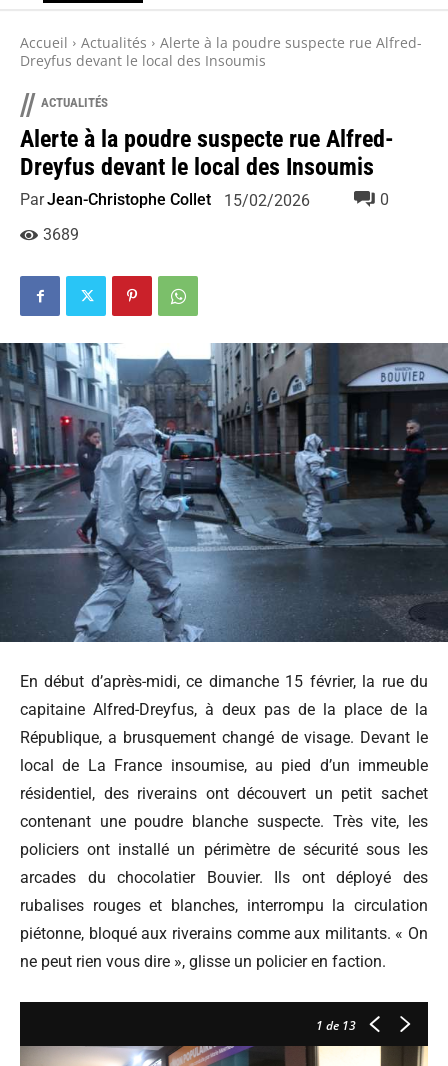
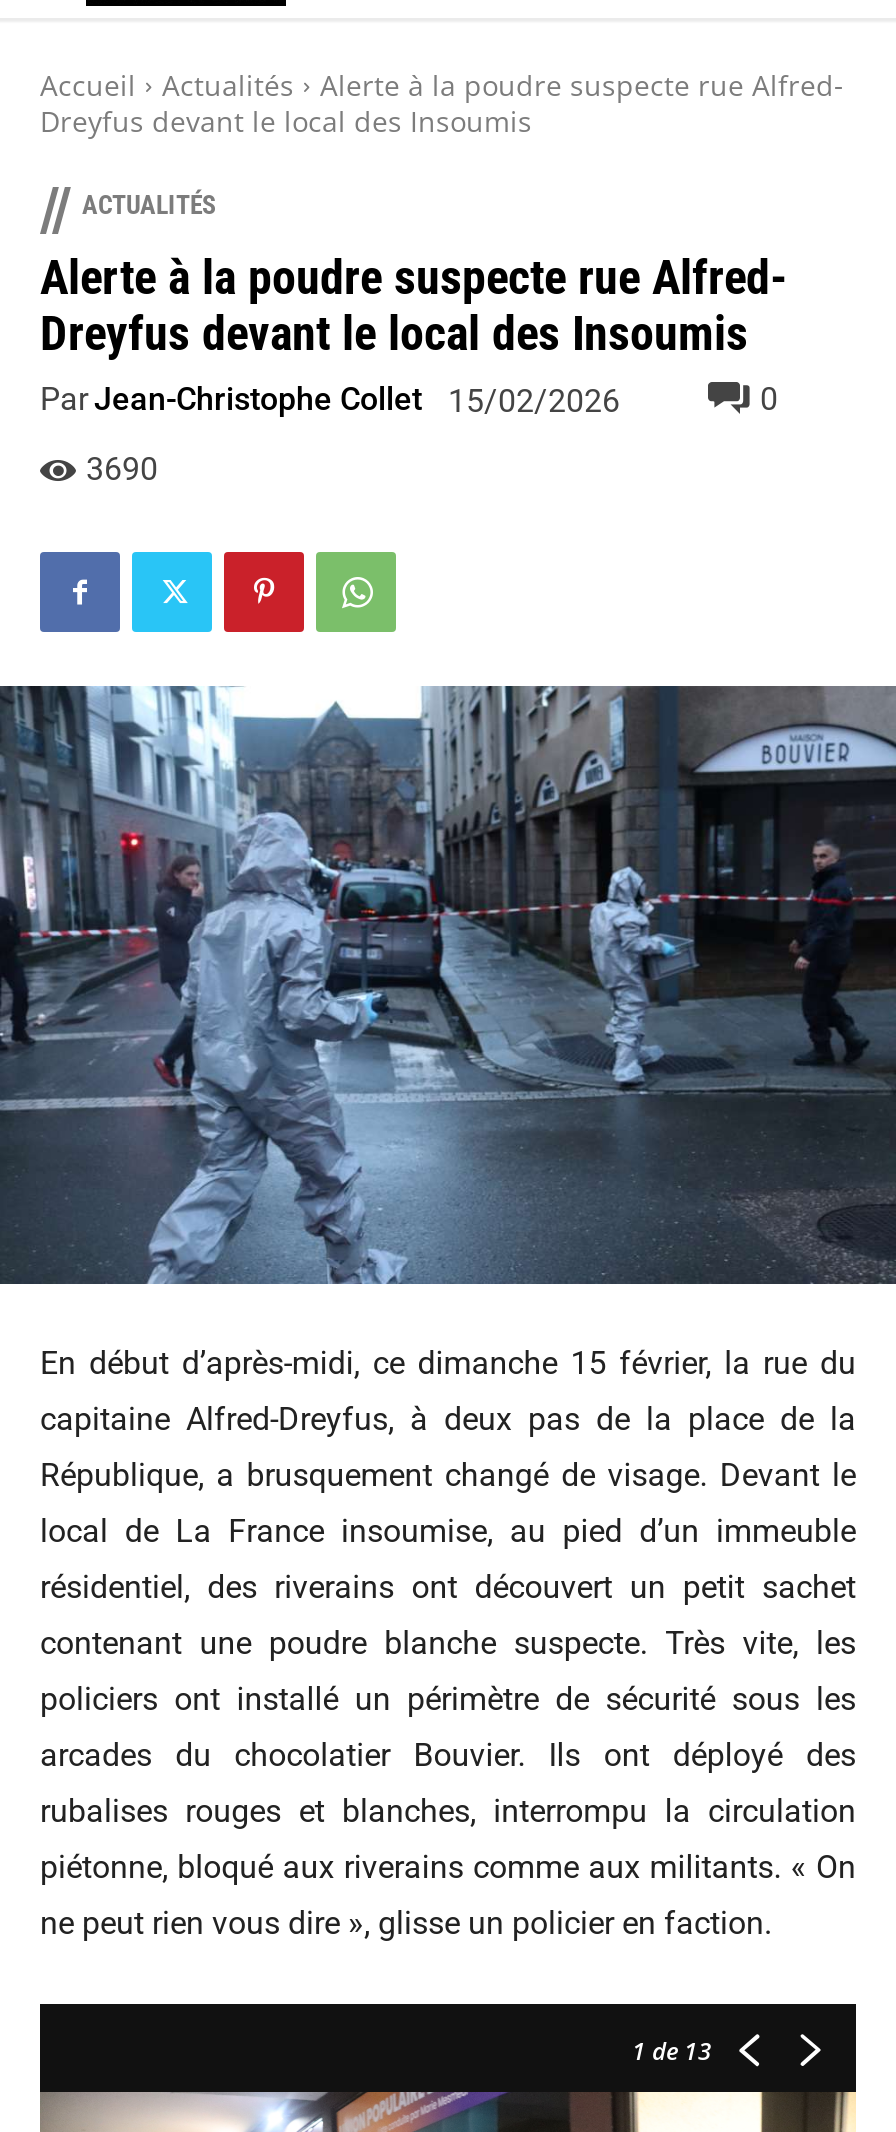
[43,225,79,244] 3689 -> [86,450,158,488] 3690

